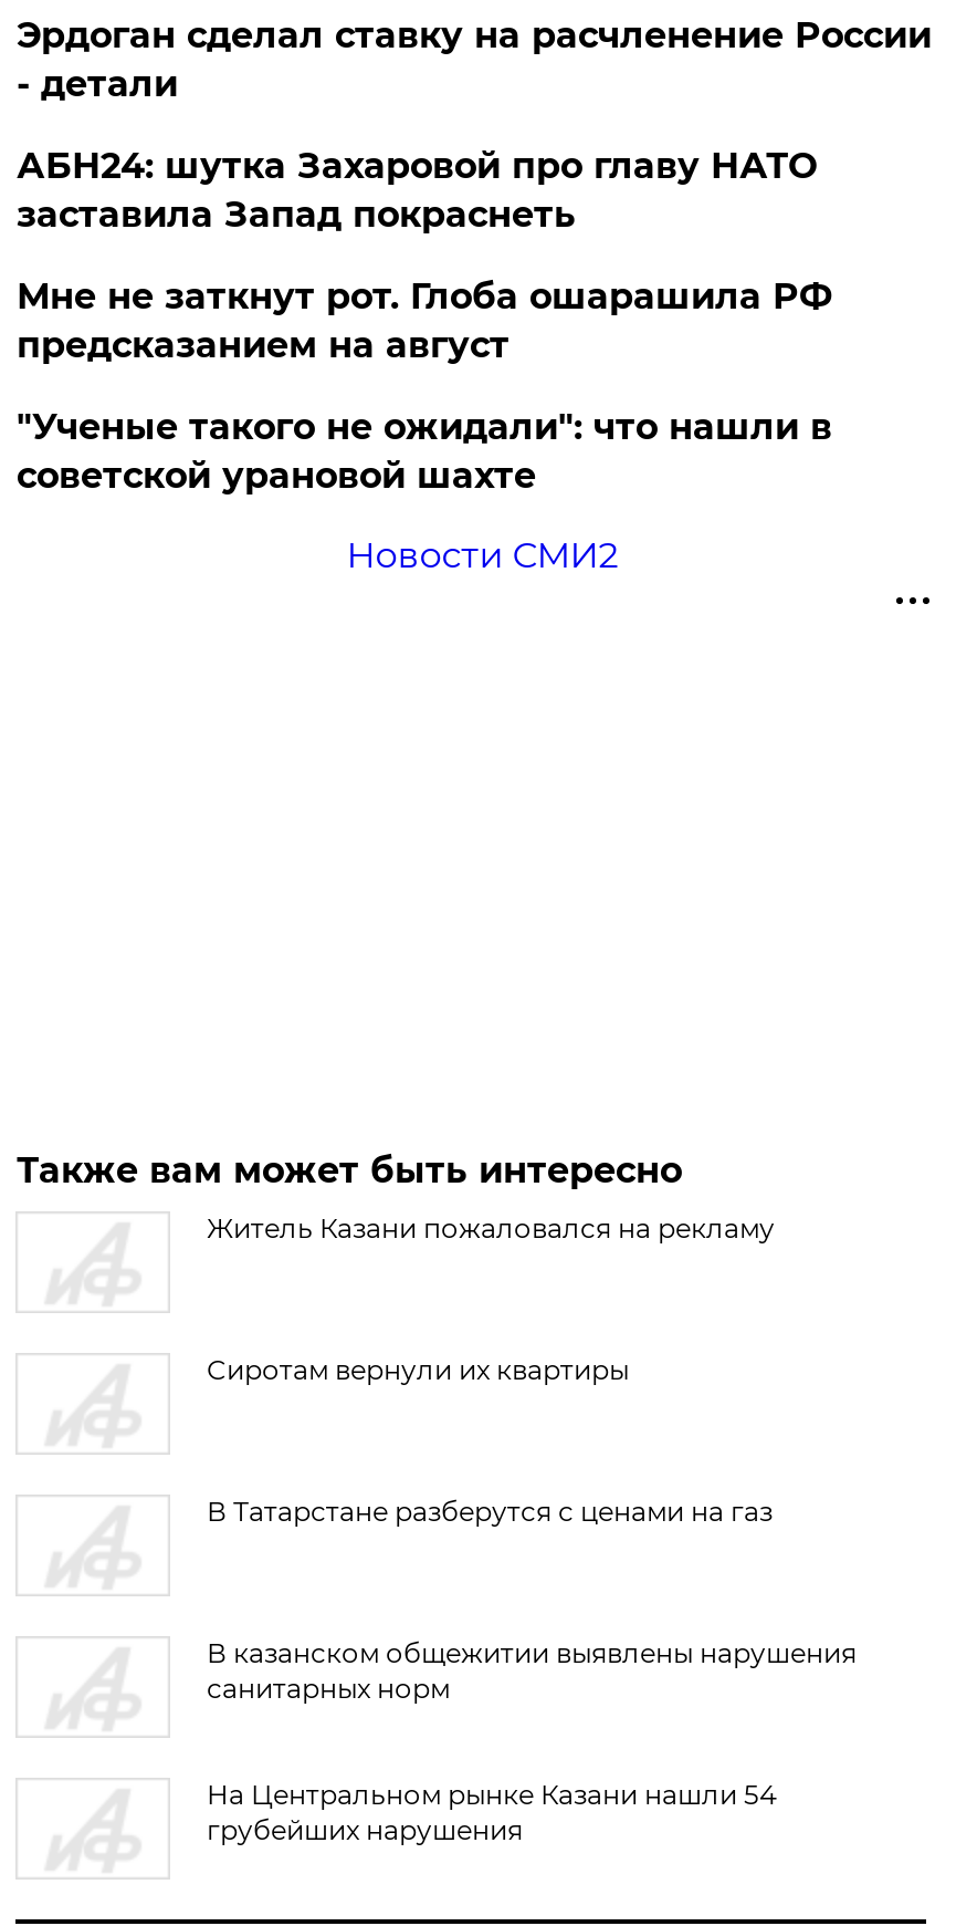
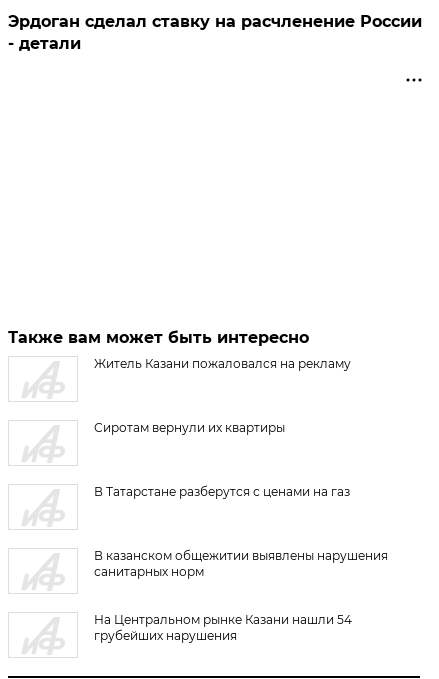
[16,145,832,576] АБН24: шутка Захаровой про главу НАТО | заставила Запад покраснеть | Мне не заткнут рот. Глоба ошарашила РФ | предсказанием на август | "Ученые такого не ожидали": что нашли в | советской урановой шахте | Новости СМИ2 -> none

